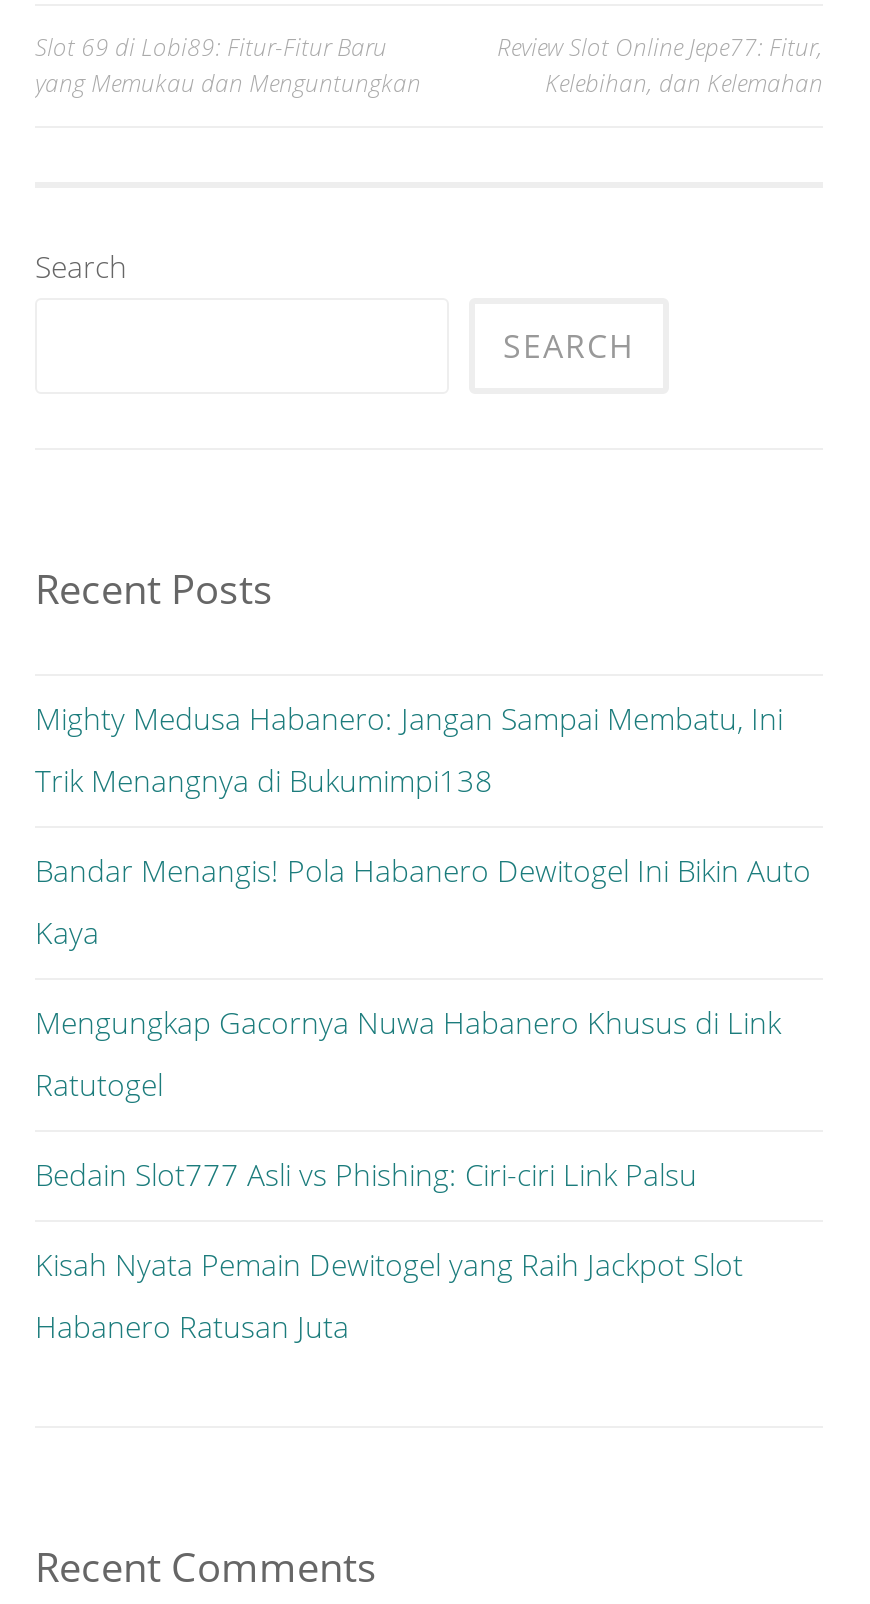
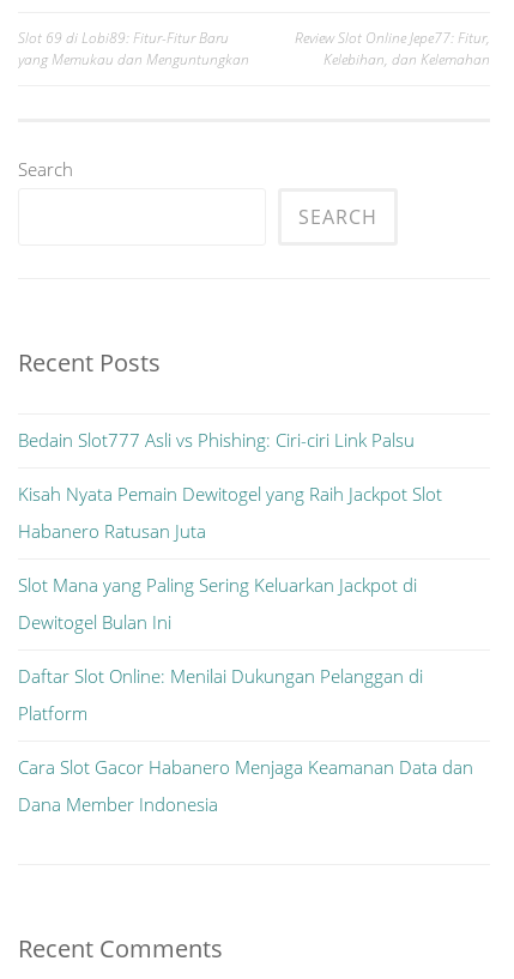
[35,698,811,1104] Mighty Medusa Habanero: Jangan Sampai Membatu, Ini | Trik Menangnya di Bukumimpi138 | Bandar Menangis! Pola Habanero Dewitogel Ini Bikin Auto | Kaya | Mengungkap Gacornya Nuwa Habanero Khusus di Link | Ratutogel -> none
moved [35,1154,743,1346] -> [18,428,442,543]: Bedain Slot777 Asli vs Phishing: Ciri-ciri Link Palsu | Kisah Nyata Pemain Dewitogel yang Raih Jackpot Slot | Habanero Ratusan Juta
none -> [18,573,473,816] Slot Mana yang Paling Sering Keluarkan Jackpot di | Dewitogel Bulan Ini | Daftar Slot Online: Menilai Dukungan Pelanggan di | Platform | Cara Slot Gacor Habanero Menjaga Keamanan Data dan | Dana Member Indonesia

